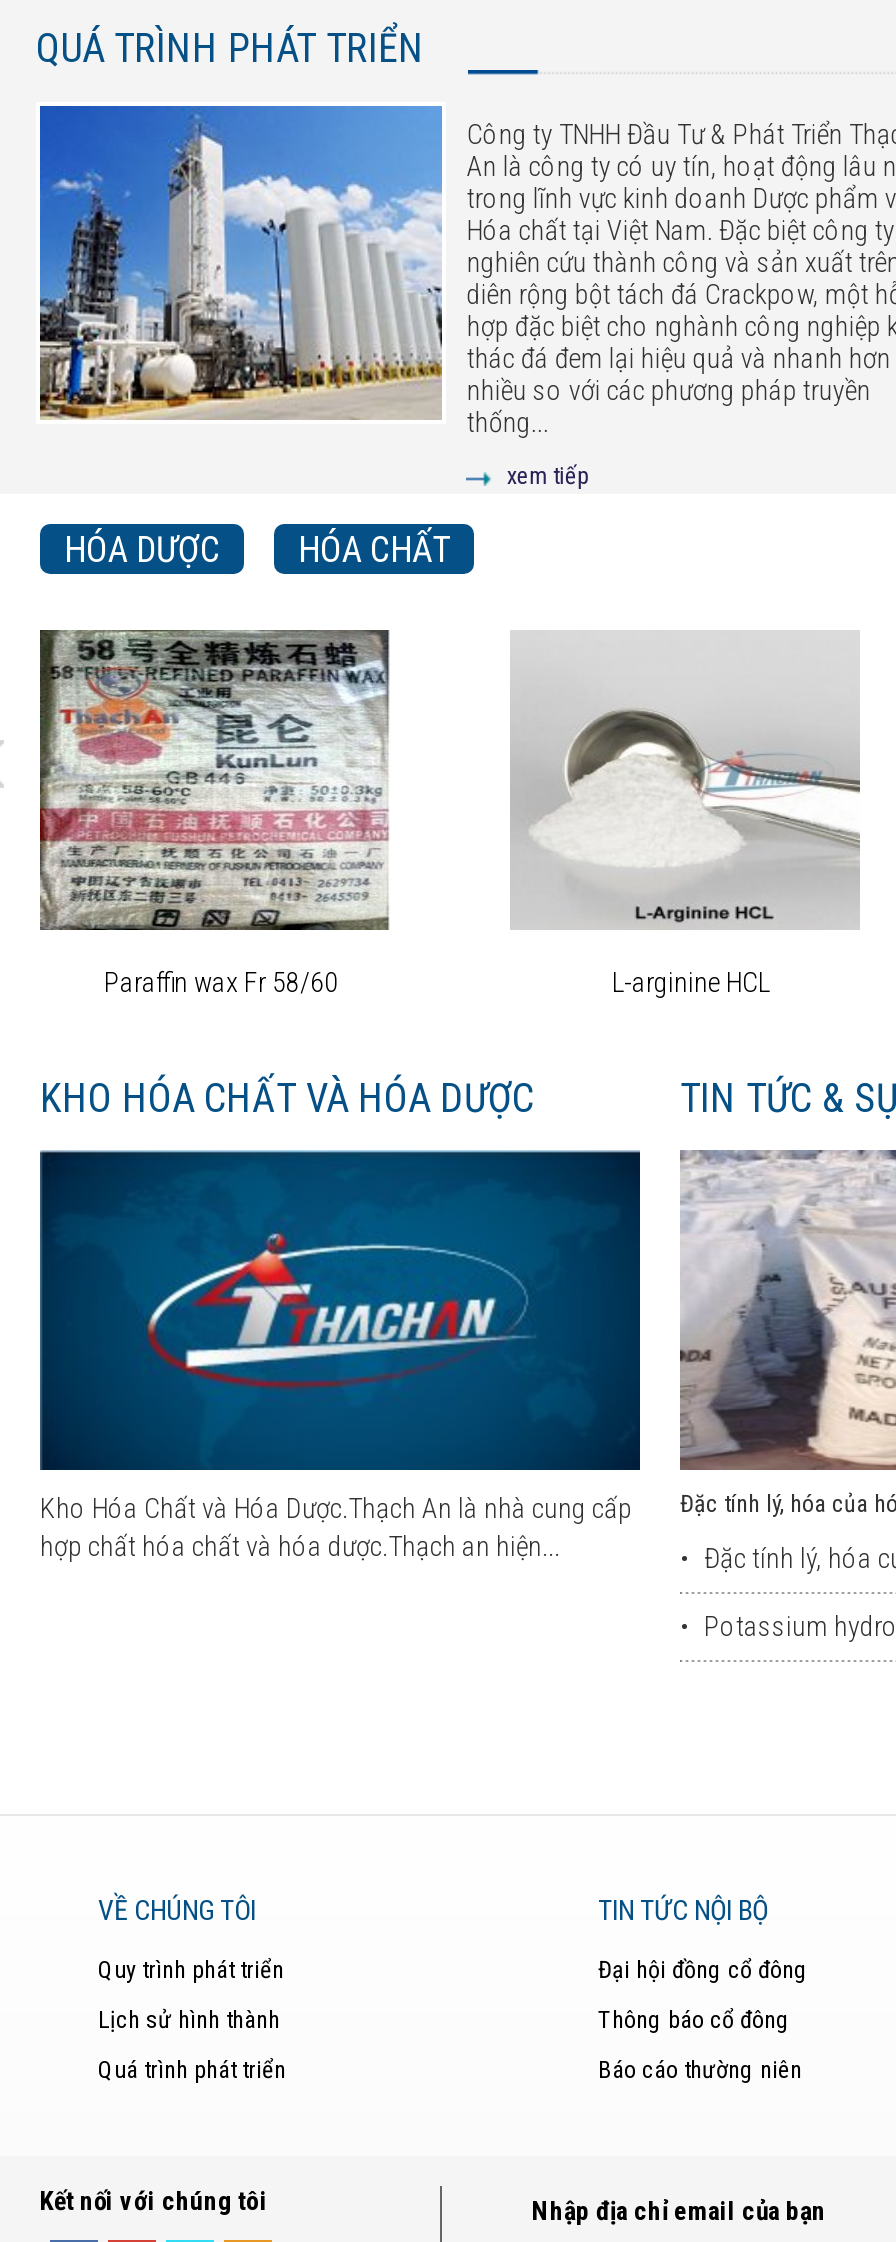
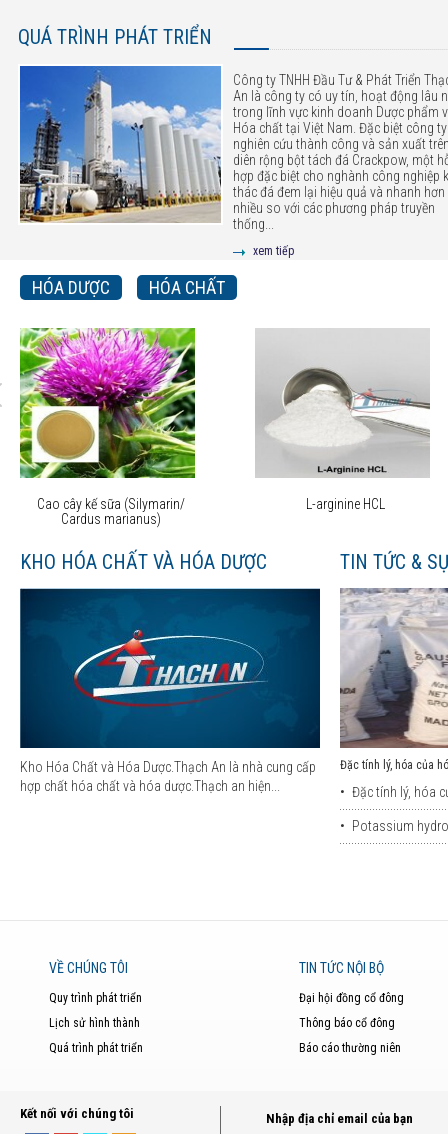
[38,628,390,998] [image] | Paraffin wax Fr 58/60 -> [19,327,196,527] [image] | Cao cây kế sữa (Silymarin/ | Cardus marianus)

